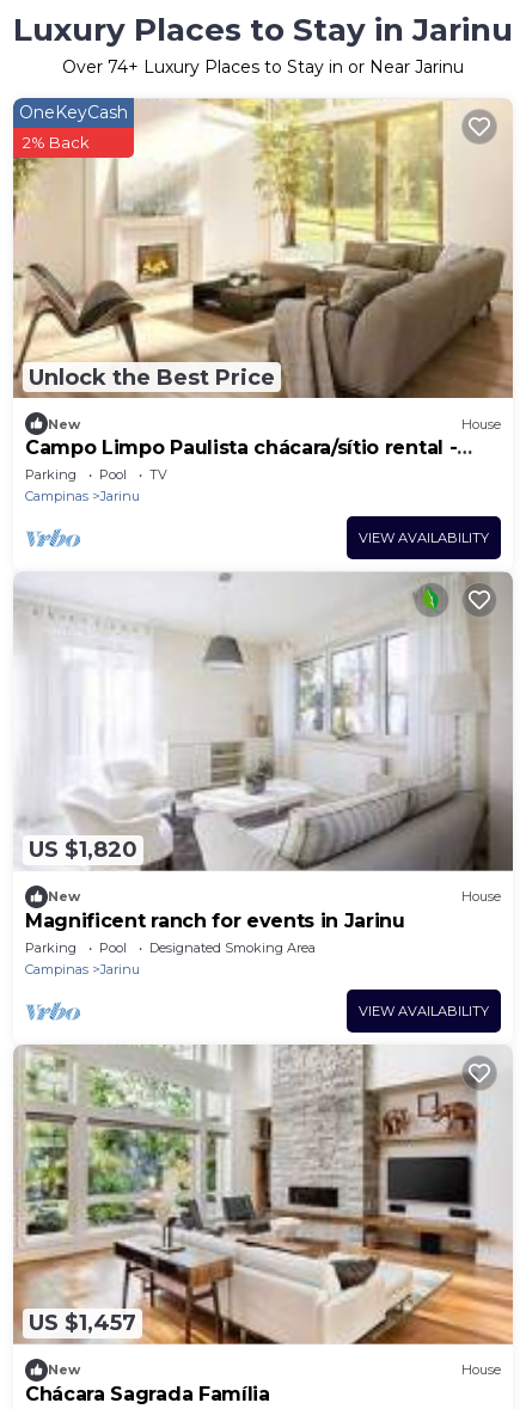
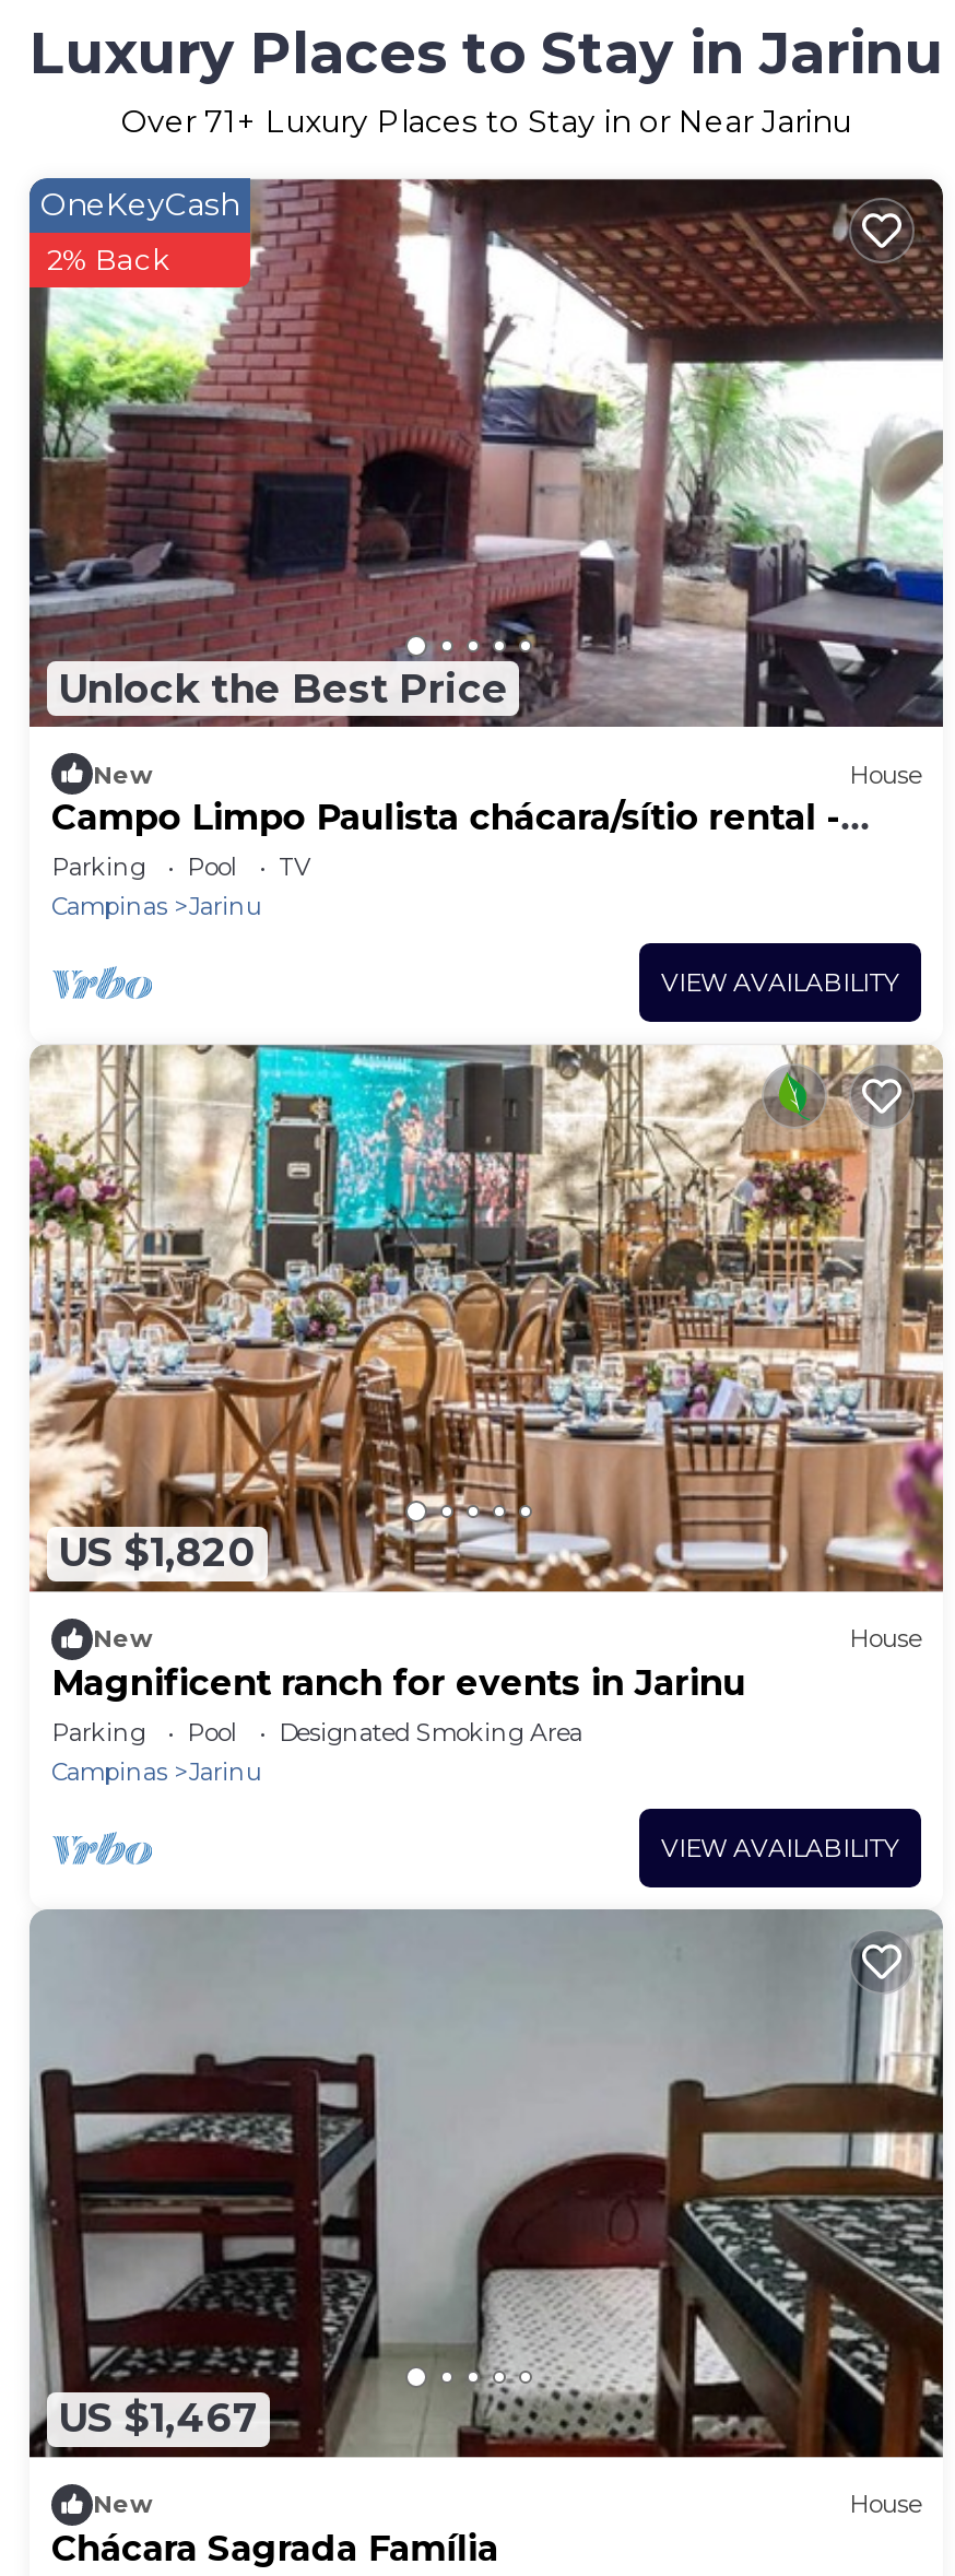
[62,57,464,78] Over 74 + Luxury Places to Stay in or Near Jarinu -> [121,103,851,142] Over 71 + Luxury Places to Stay in or Near Jarinu
[12,98,514,399] [image] -> [27,176,945,729] [image]
[13,571,513,871] [image] -> [27,1044,943,1595] [image]
[13,1046,514,1346] [image] | US $1,457 -> [30,1909,945,2460] [image] | US $1,467

